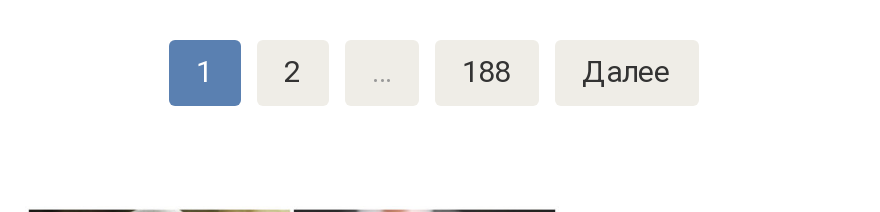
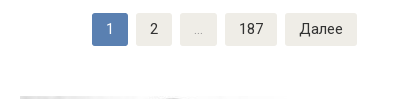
[462,54,510,90] 188 -> [238,20,262,38] 187

